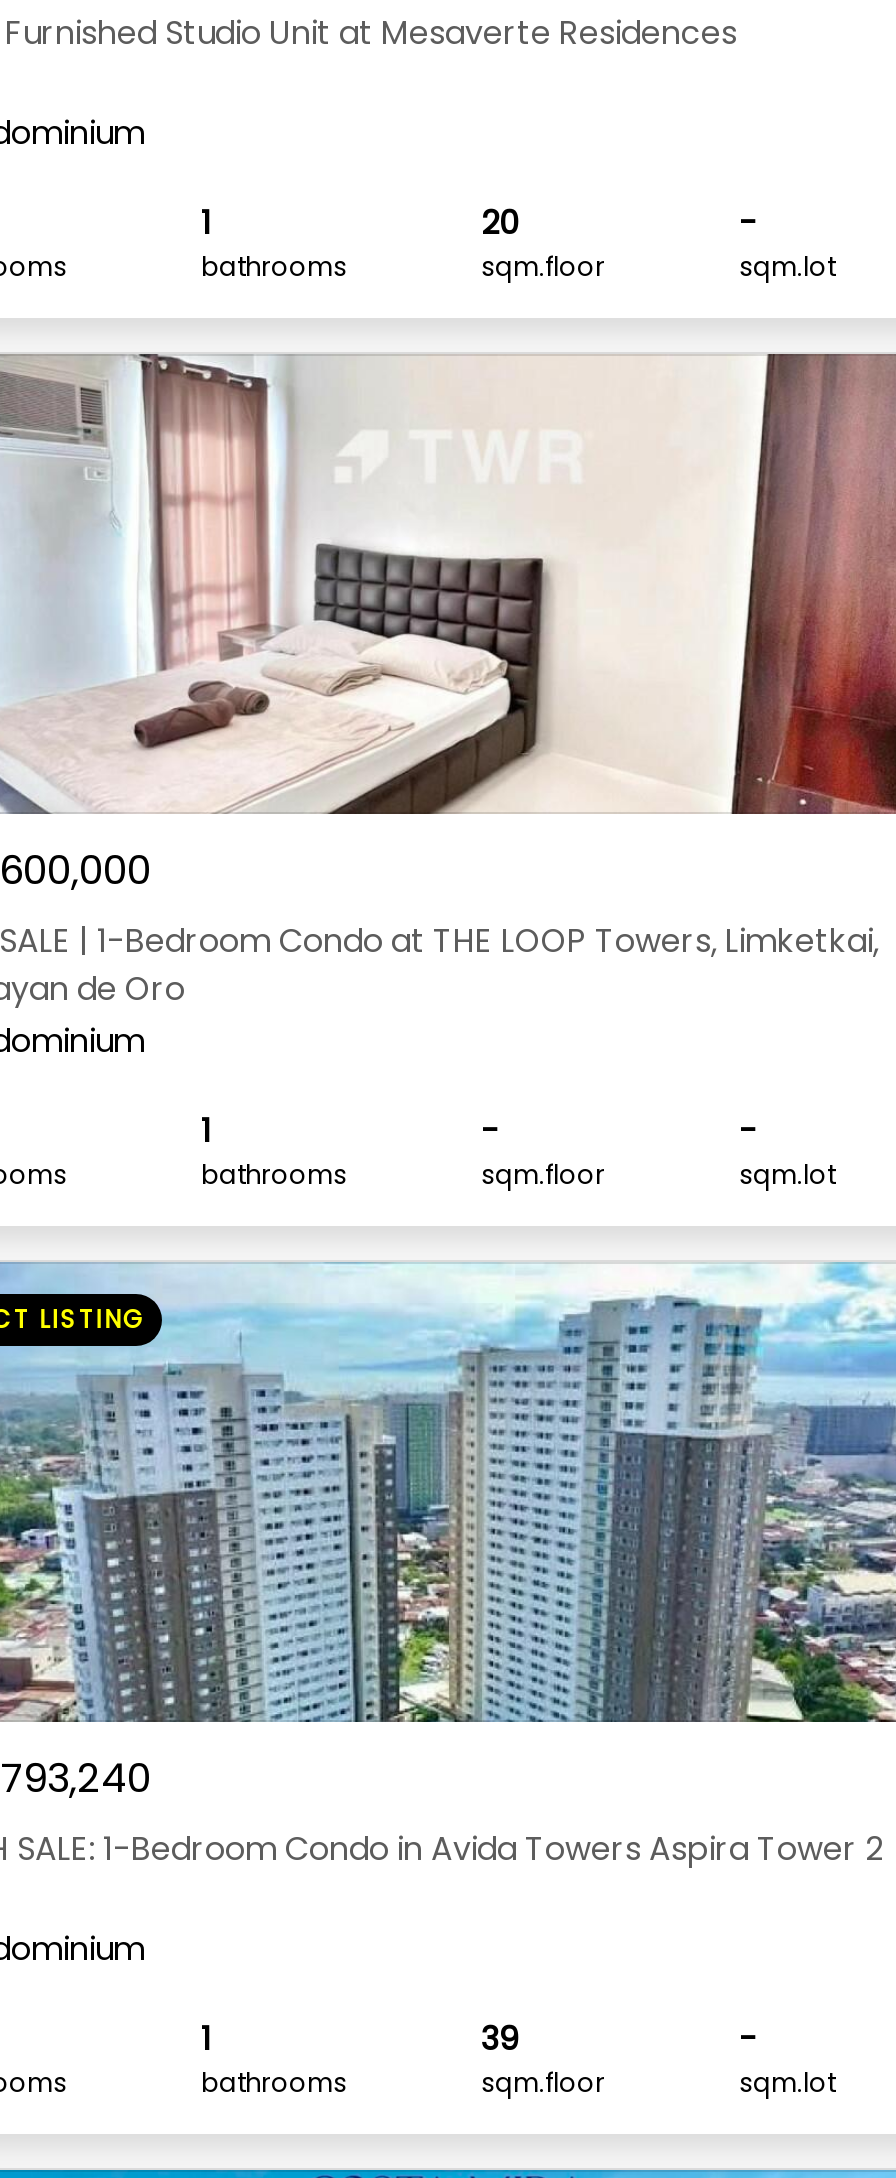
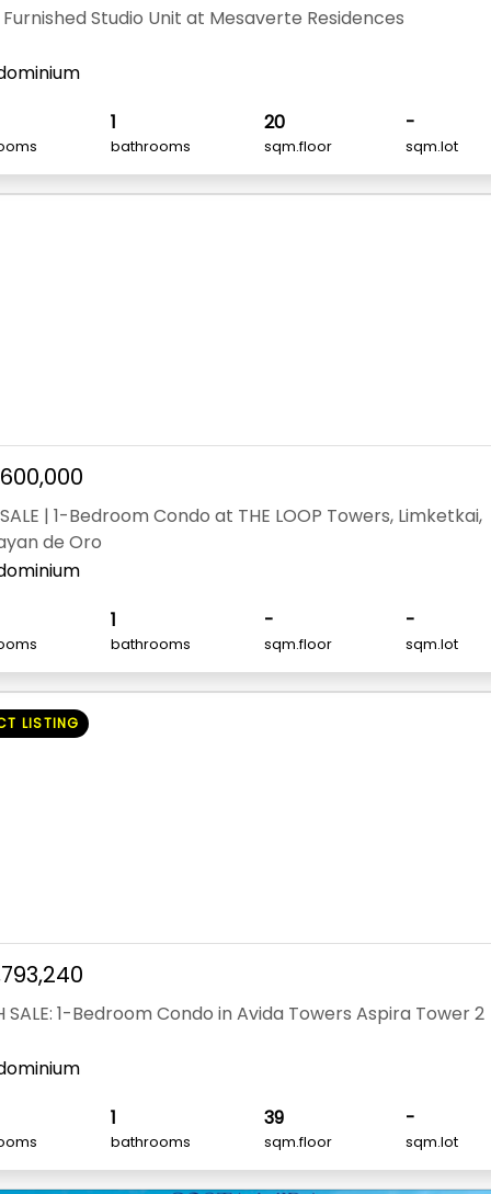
[6,352,890,816] [image] -> none
[6,1260,890,1724] [image] -> none

